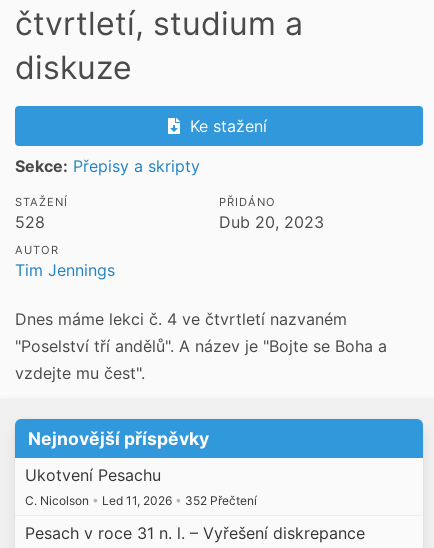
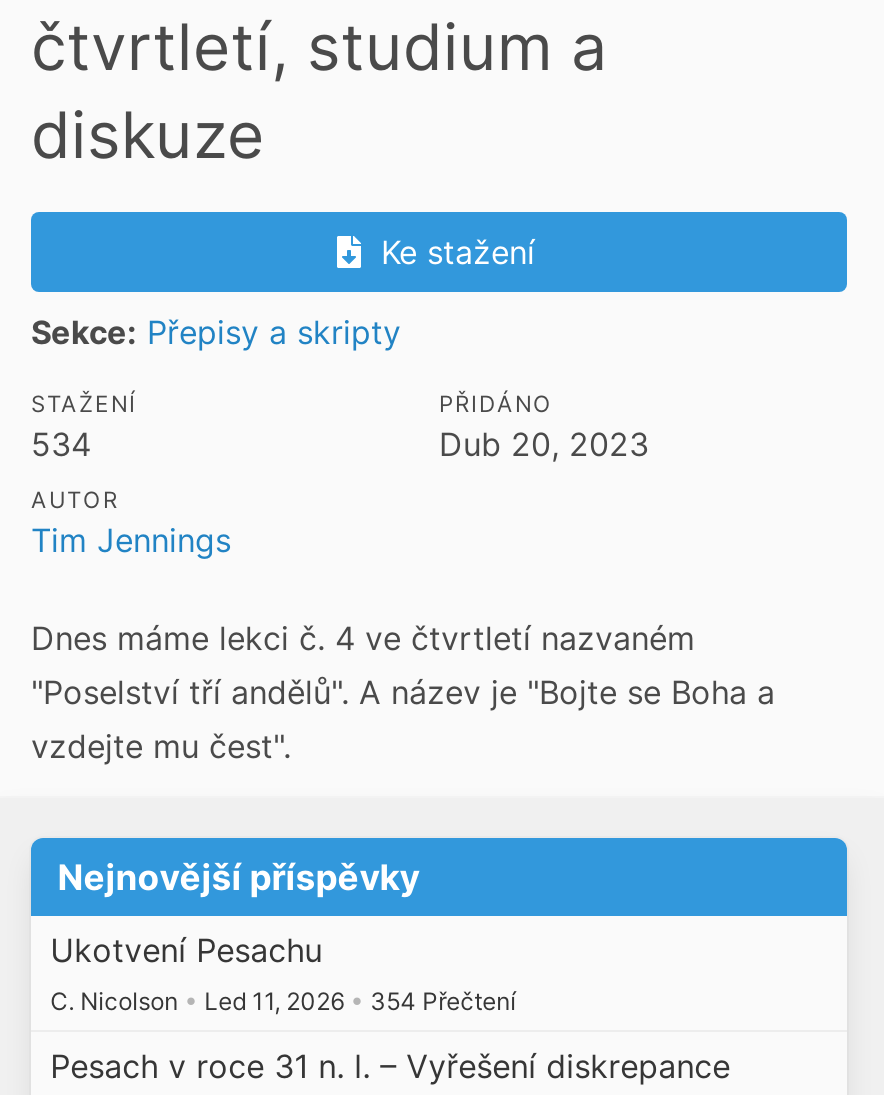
[15,212,45,232] 528 -> [31,424,91,464] 534
[25,493,257,508] C. Nicolson • Led 11, 2026 • 352 Přečtení -> [50,985,516,1015] C. Nicolson • Led 11, 2026 • 354 Přečtení

